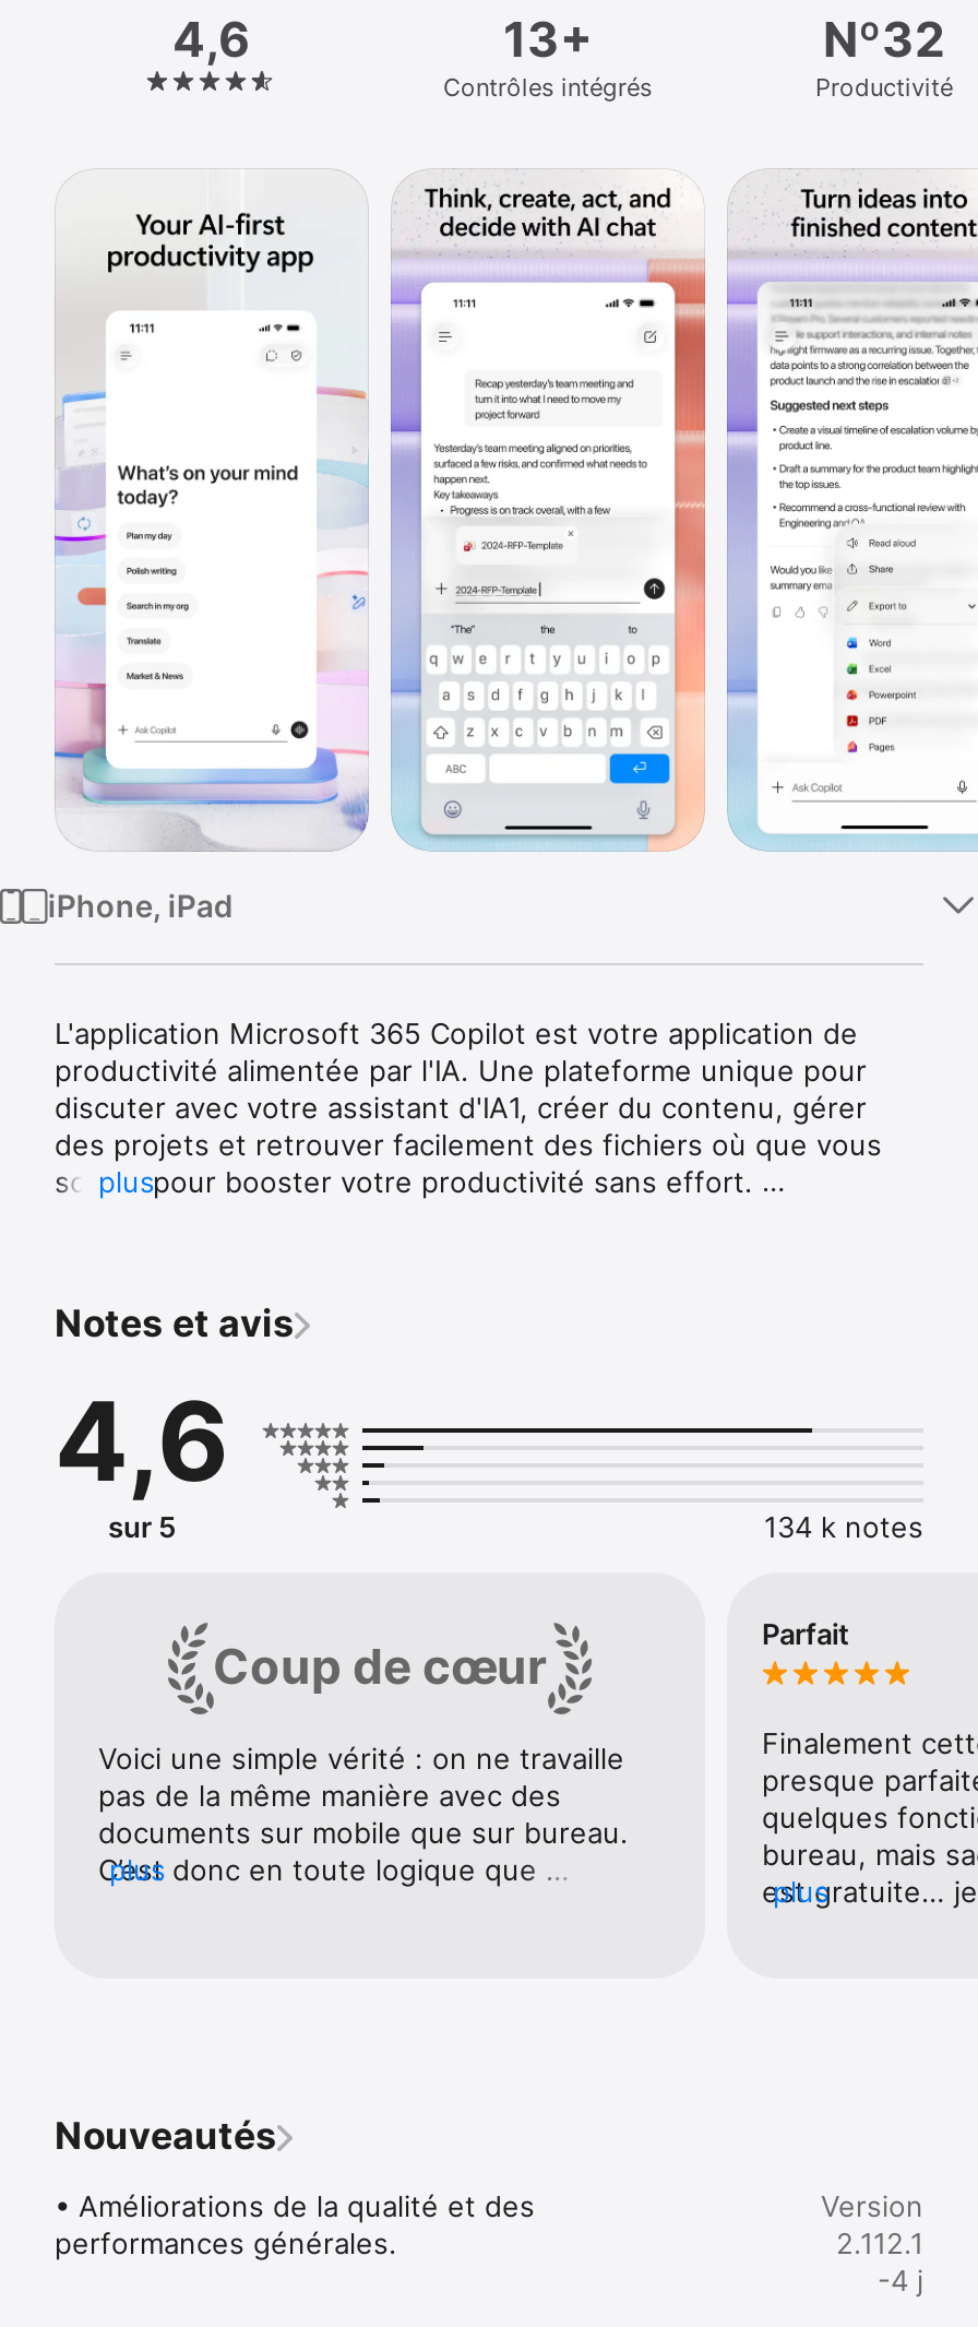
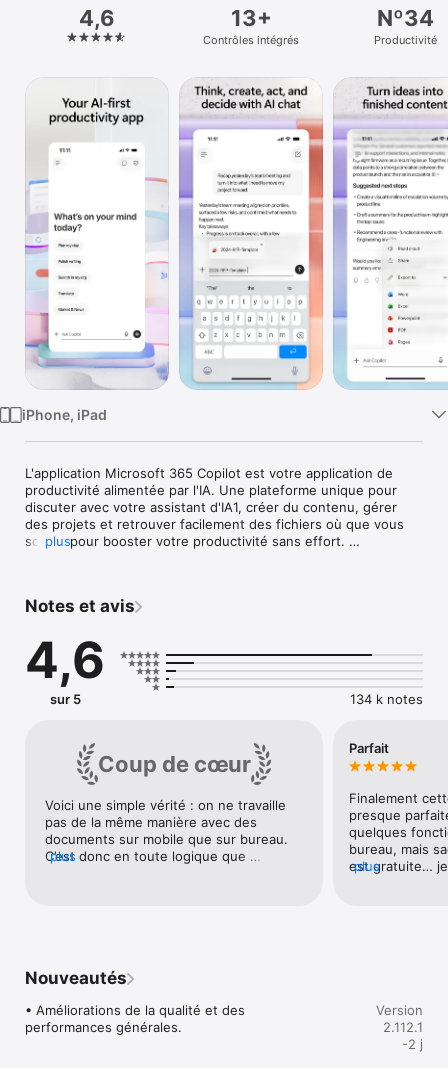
[823,11,945,68] Nº32 -> [376,5,433,31] Nº34
[878,2261,923,2296] -4 j -> [402,1036,423,1052] -2 j

